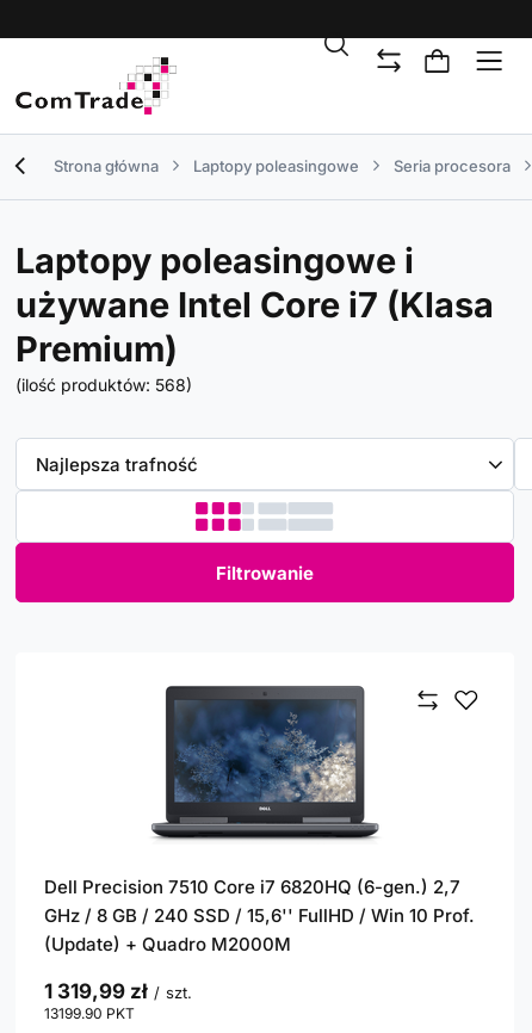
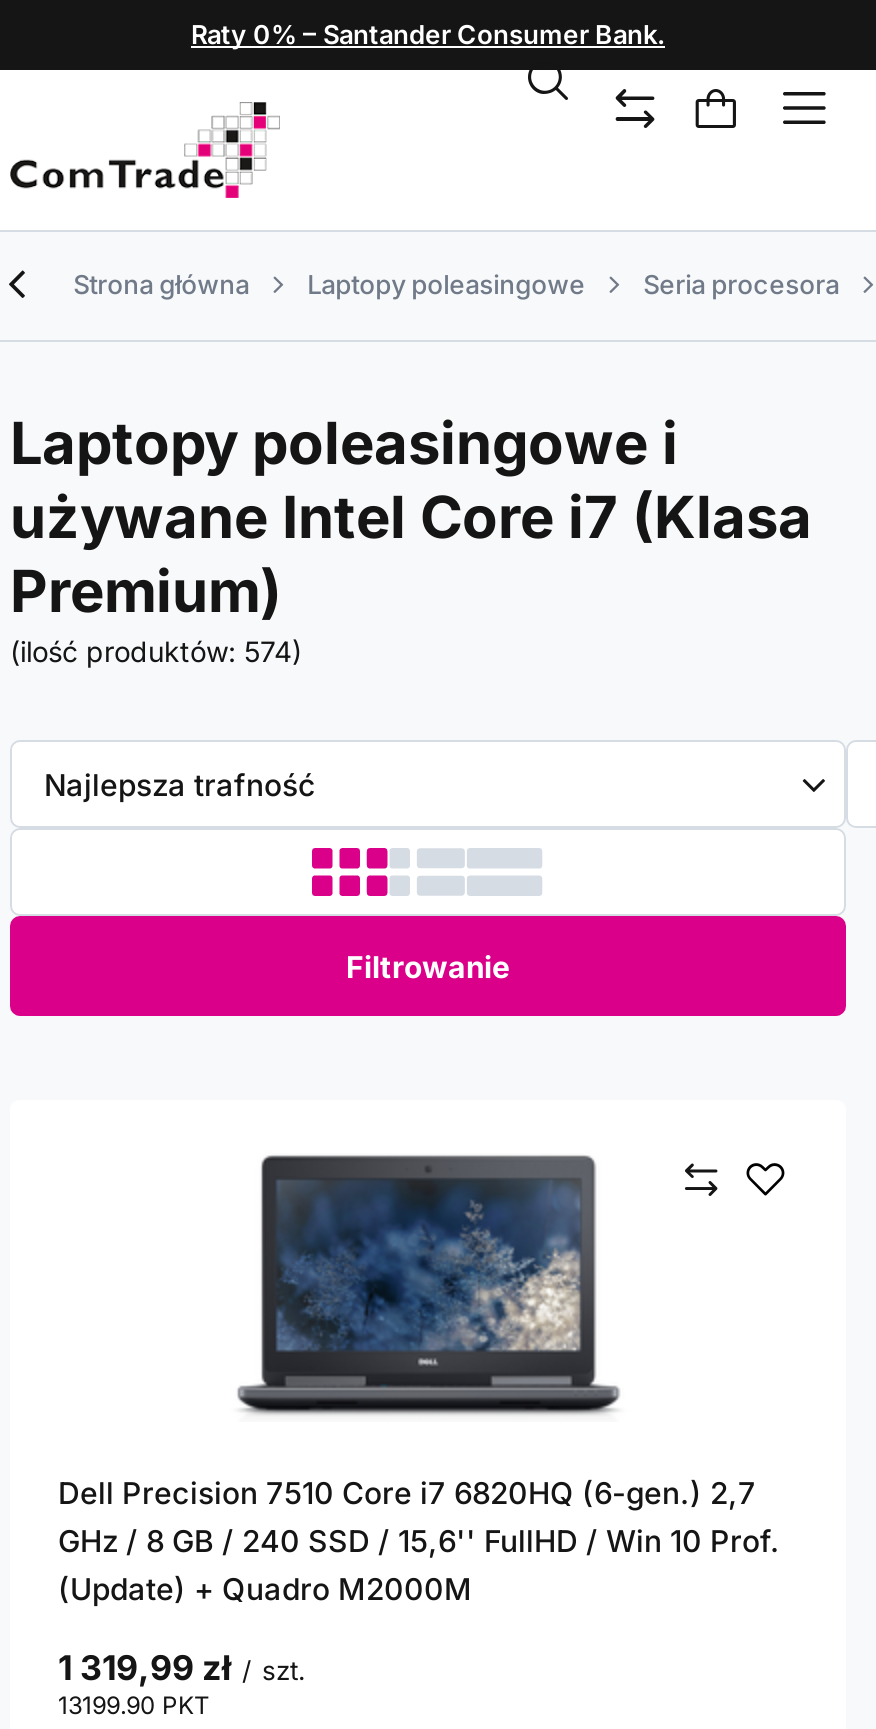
none -> [191,18,665,50] Raty 0% – Santander Consumer Bank.
[16,375,192,395] (ilość produktów: 568) -> [10,634,302,668] (ilość produktów: 574)

